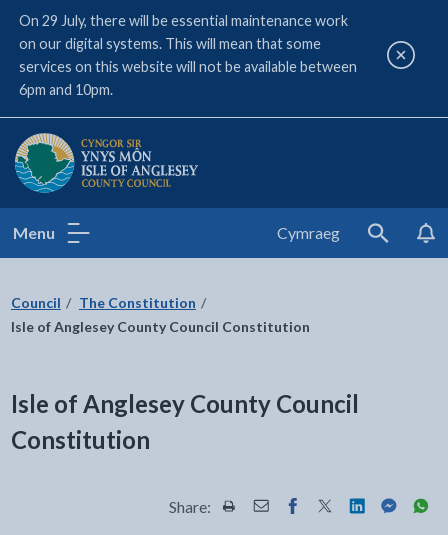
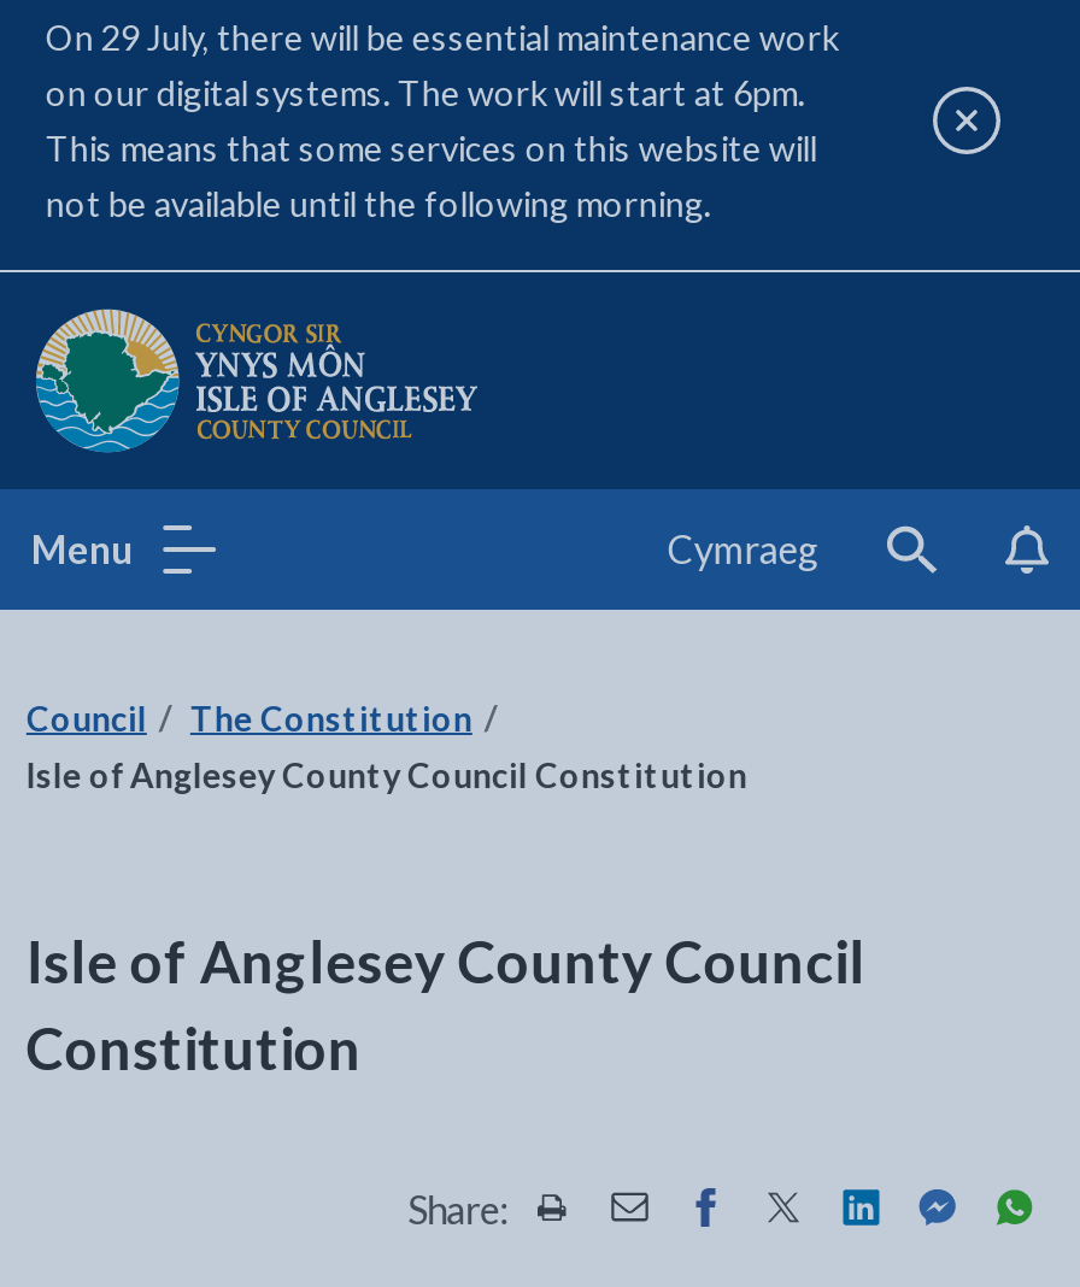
[19,35,357,98] on our digital systems. This will mean that some | services on this website will not be available between | 6pm and 10pm. -> [46,72,817,224] on our digital systems. The work will start at 6pm. | This means that some services on this website will | not be available until the following morning.

